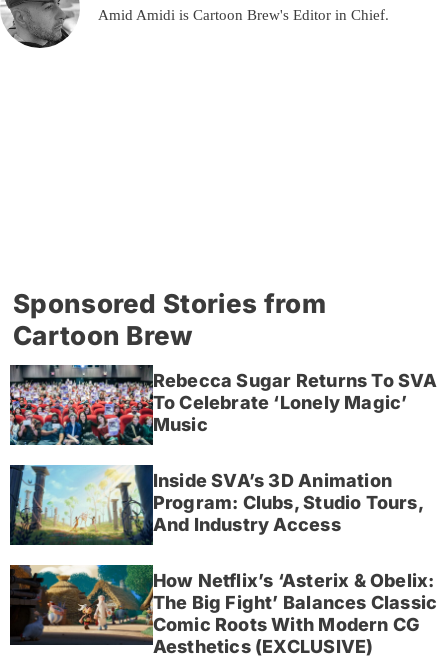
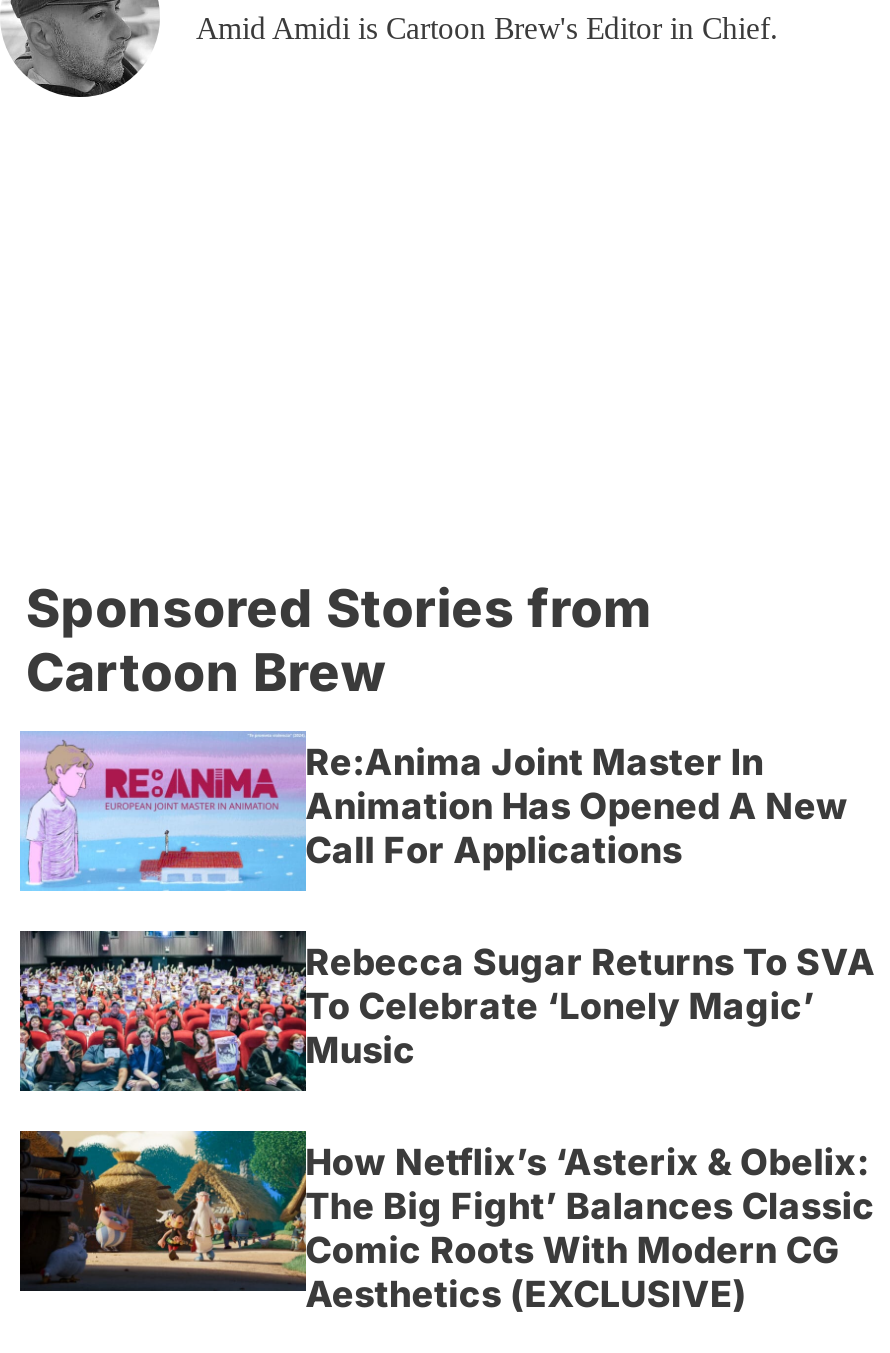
none -> [18,730,849,892] [image] | Re:Anima Joint Master In | Animation Has Opened A New | Call For Applications
moved [8,363,438,448] -> [16,926,875,1096]: [image] | Rebecca Sugar Returns To SVA | To Celebrate ‘Lonely Magic’ | Music
[10,464,424,546] [image] | Inside SVA’s 3D Animation | Program: Clubs, Studio Tours, | And Industry Access -> none

